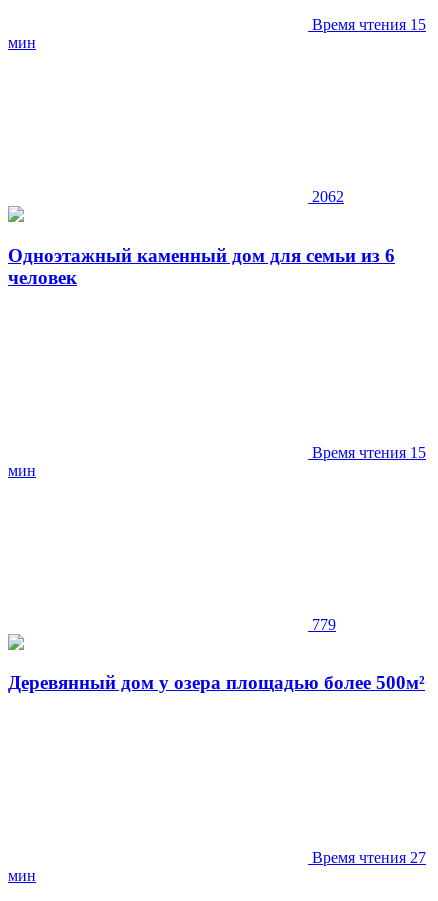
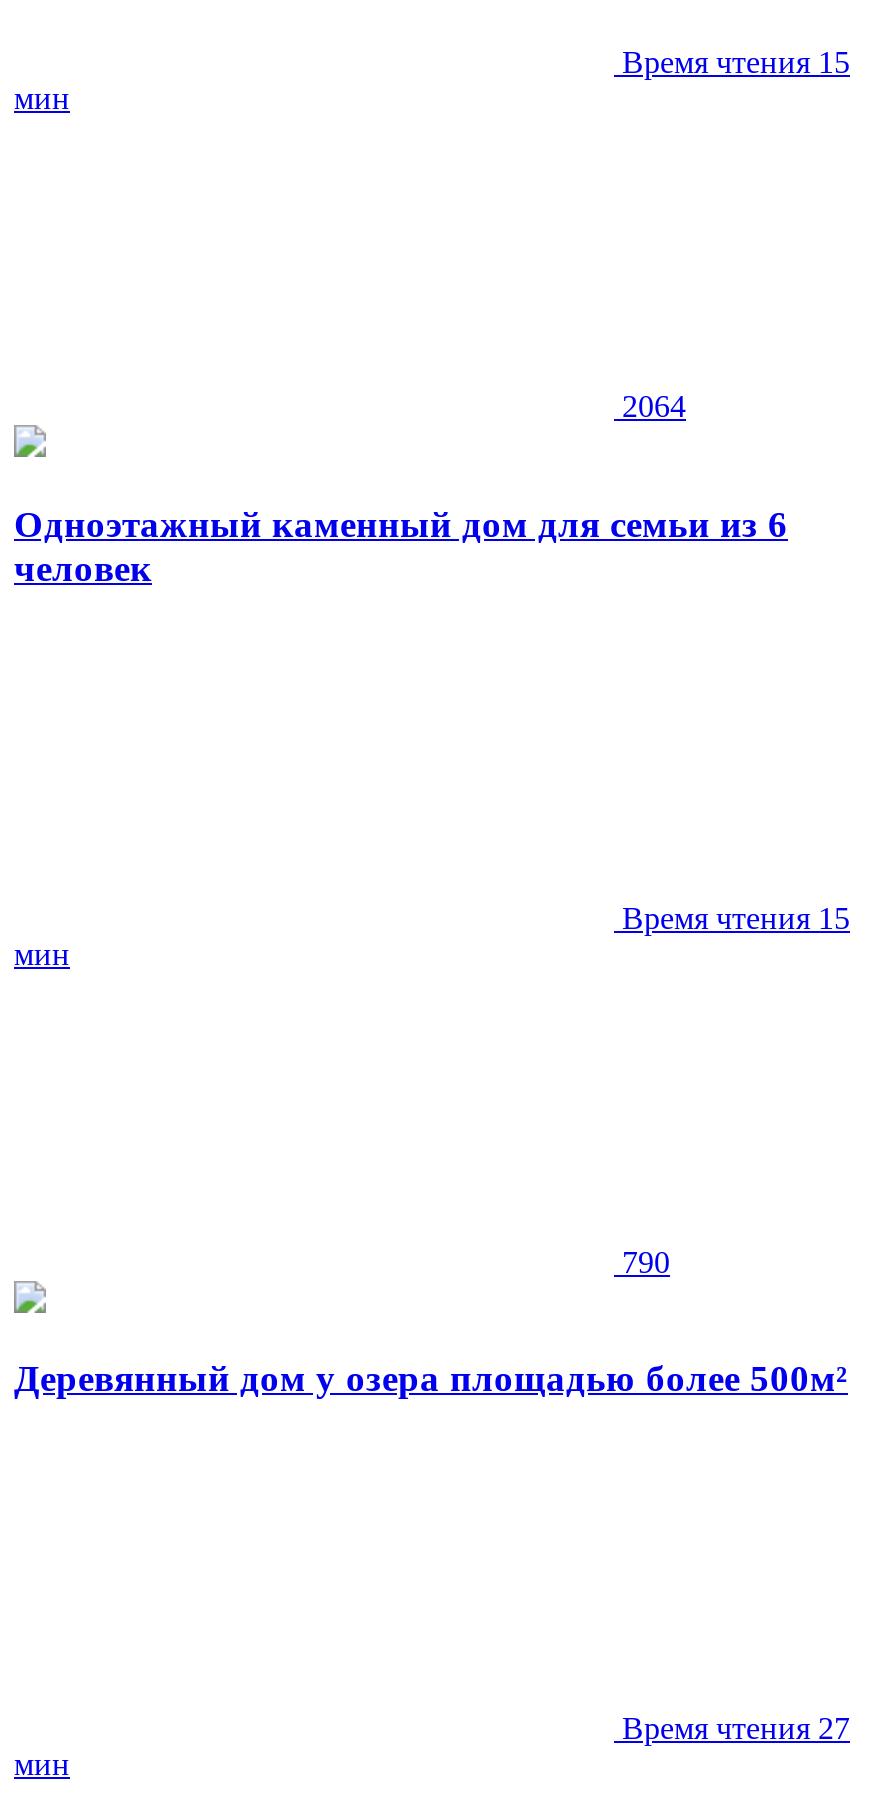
[308,188,344,205] 2062 -> [614,389,686,423] 2064
[308,616,336,633] 779 -> [614,1244,670,1278] 790

